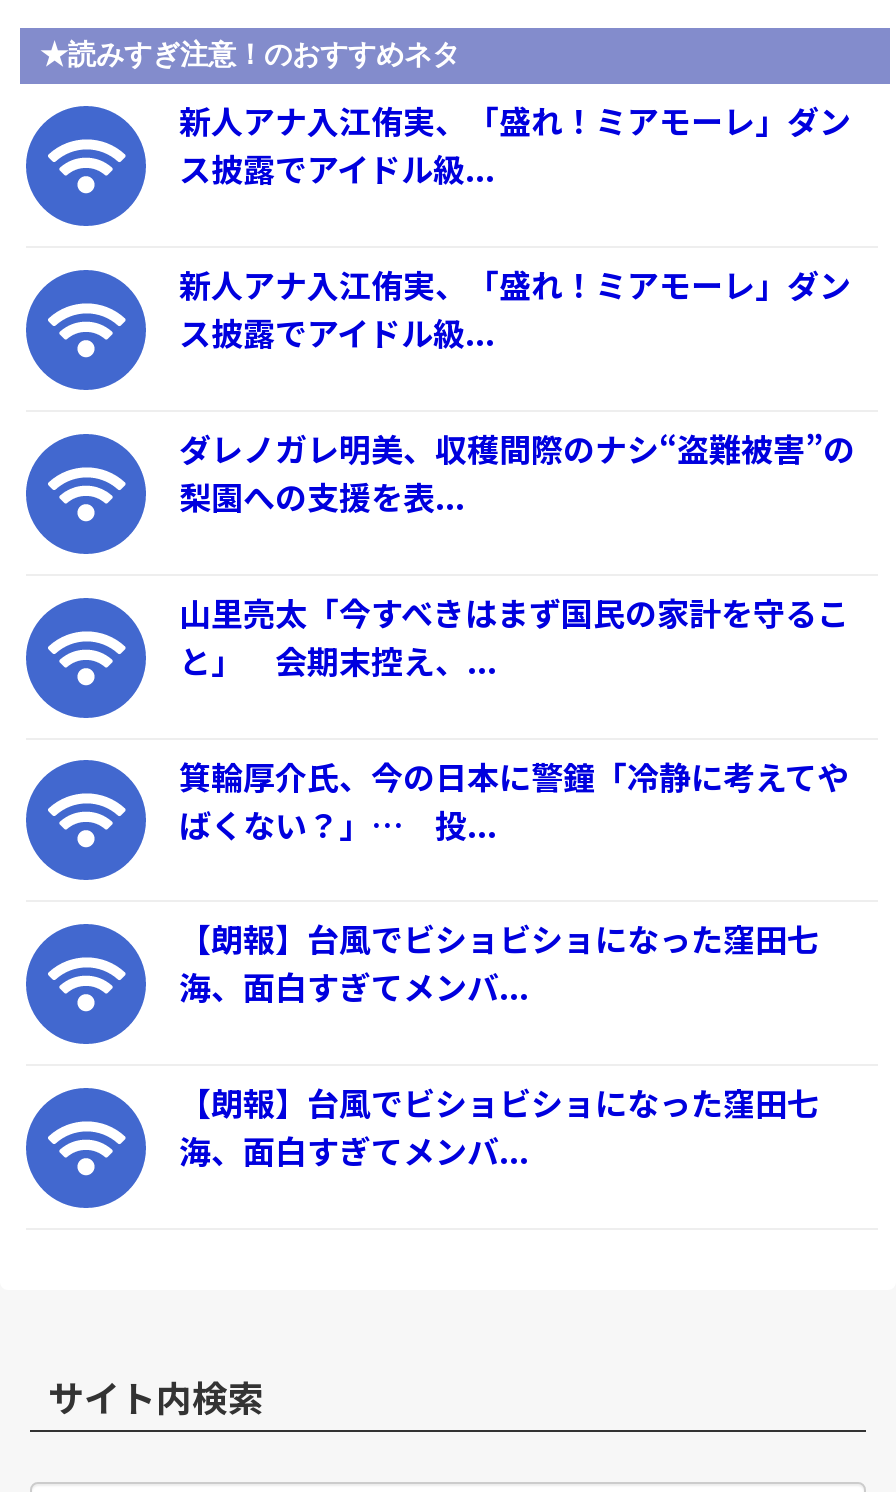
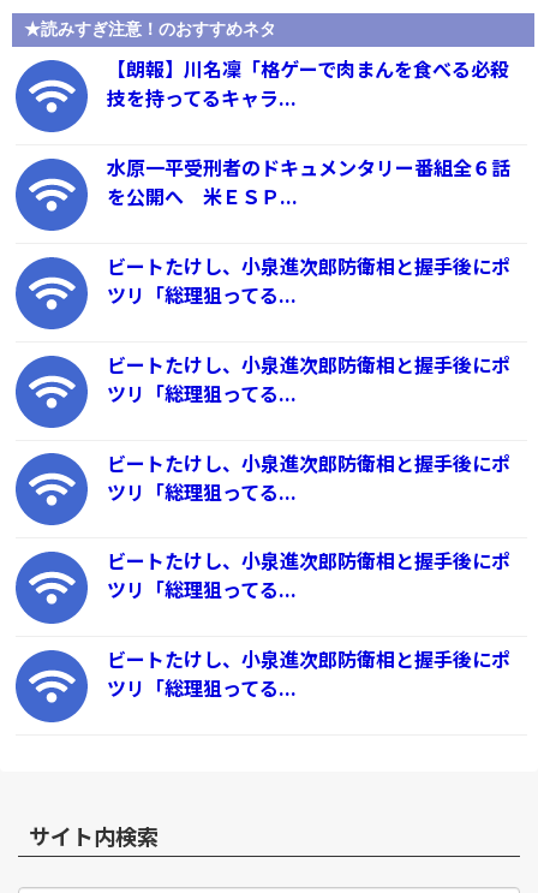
[179,97,851,193] 新人アナ入江侑実、「盛れ！ミアモーレ」ダン | ス披露でアイドル級... -> [107,55,510,112] 【朗報】川名凜「格ゲーで肉まんを食べる必殺 | 技を持ってるキャラ...
[179,260,851,356] 新人アナ入江侑実、「盛れ！ミアモーレ」ダン | ス披露でアイドル級... -> [107,153,511,211] 水原一平受刑者のドキュメンタリー番組全６話 | を公開へ 米ＥＳＰ...
[179,424,855,520] ダレノガレ明美、収穫間際のナシ“盗難被害”の | 梨園への支援を表... -> [107,251,511,309] ビートたけし、小泉進次郎防衛相と握手後にポ | ツリ「総理狙ってる...
[179,588,849,684] 山里亮太「今すべきはまず国民の家計を守るこ | と」 会期末控え、... -> [107,350,511,407] ビートたけし、小泉進次郎防衛相と握手後にポ | ツリ「総理狙ってる...
[179,751,849,847] 箕輪厚介氏、今の日本に警鐘「冷静に考えてや | ばくない？」… 投... -> [107,448,511,506] ビートたけし、小泉進次郎防衛相と握手後にポ | ツリ「総理狙ってる...
[179,915,819,1011] 【朗報】台風でビショビショになった窪田七 | 海、面白すぎてメンバ... -> [107,546,511,604] ビートたけし、小泉進次郎防衛相と握手後にポ | ツリ「総理狙ってる...
[179,1078,819,1174] 【朗報】台風でビショビショになった窪田七 | 海、面白すぎてメンバ... -> [107,644,511,702] ビートたけし、小泉進次郎防衛相と握手後にポ | ツリ「総理狙ってる...

